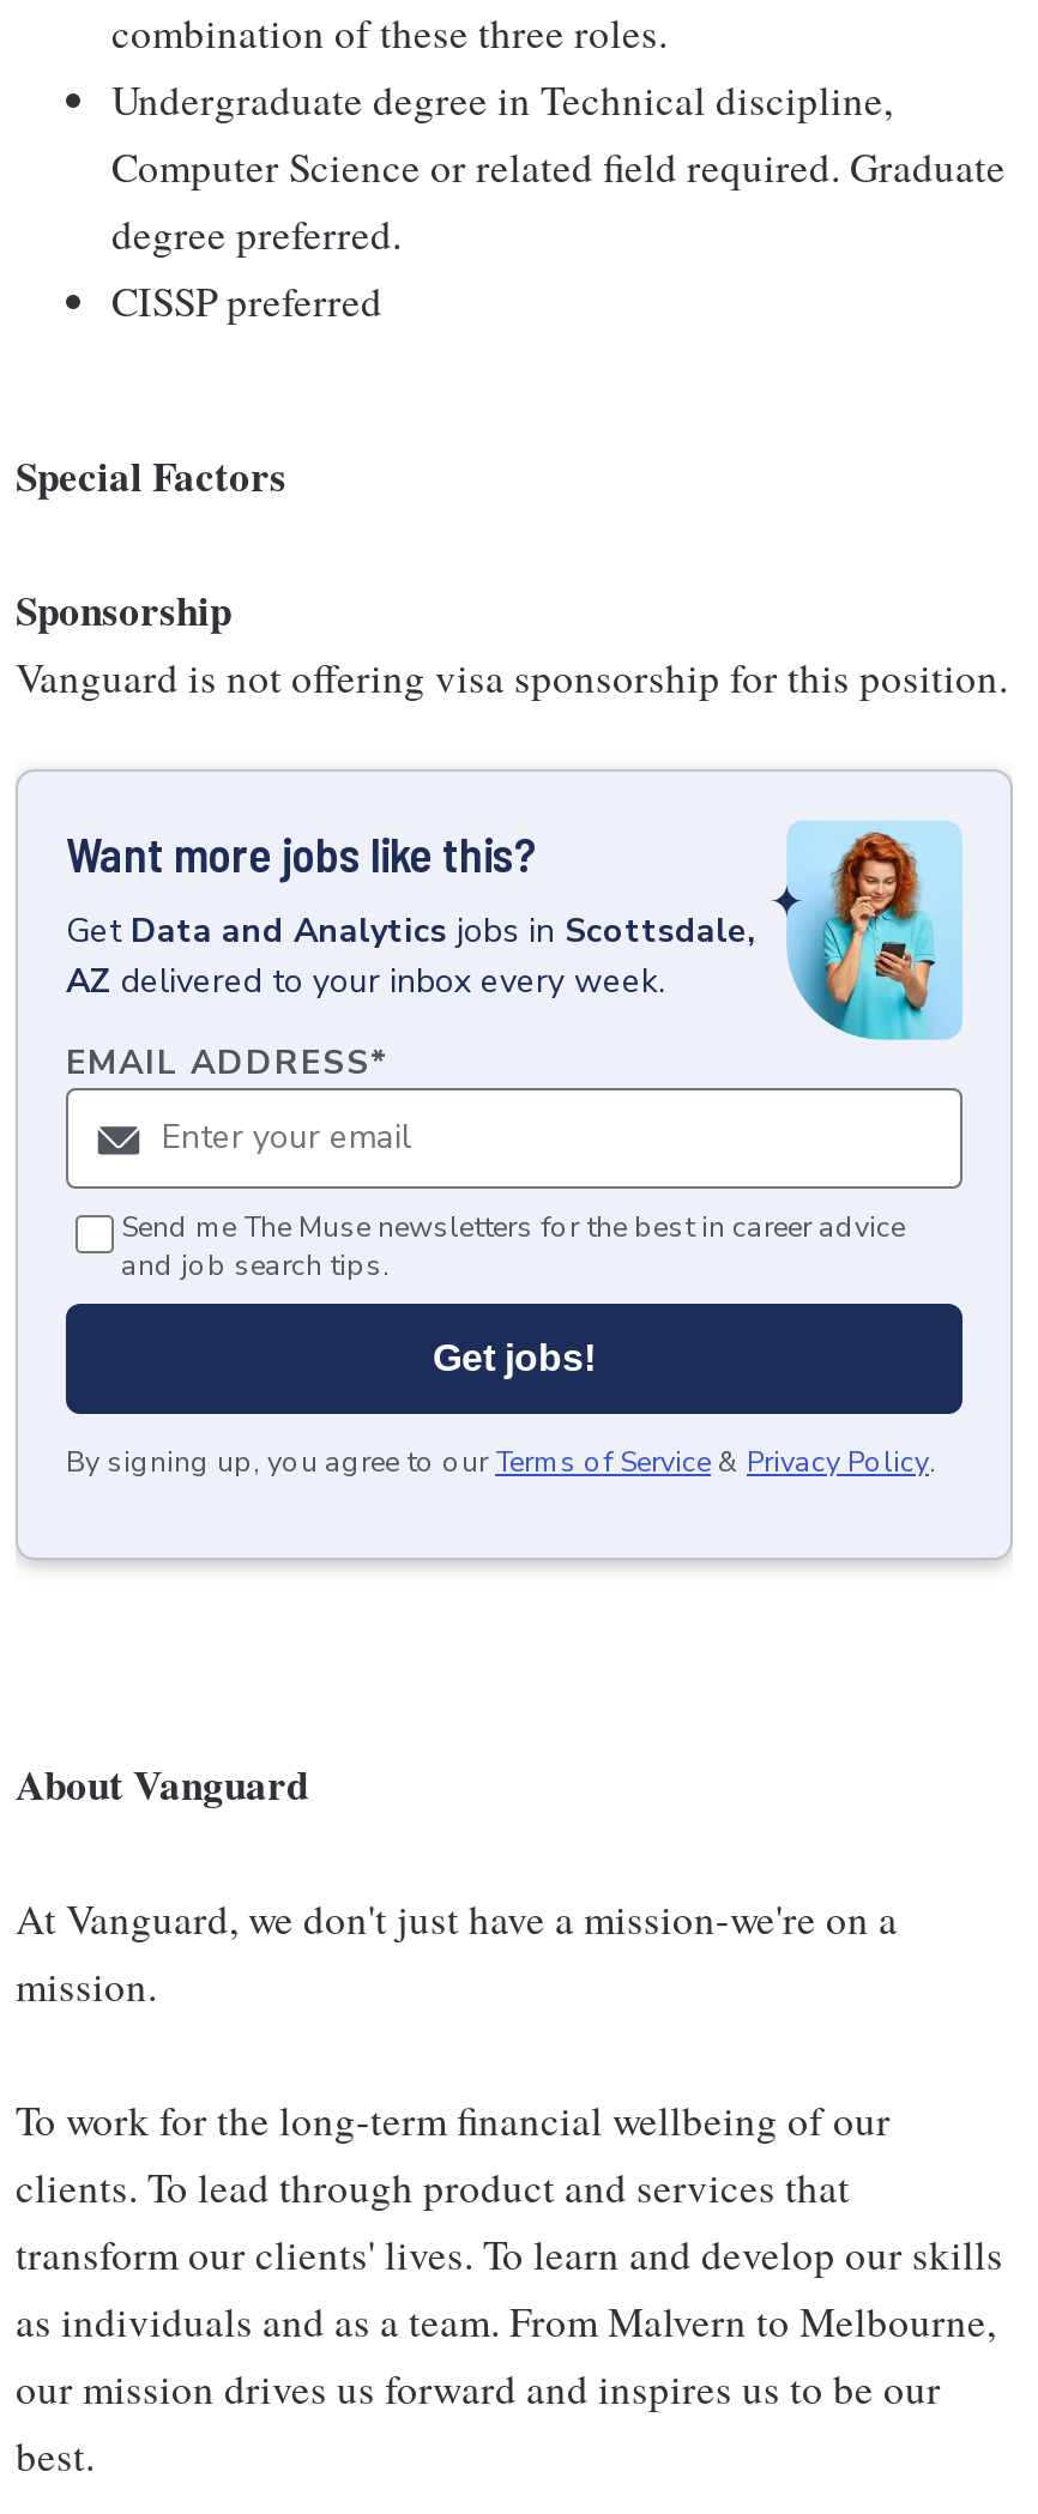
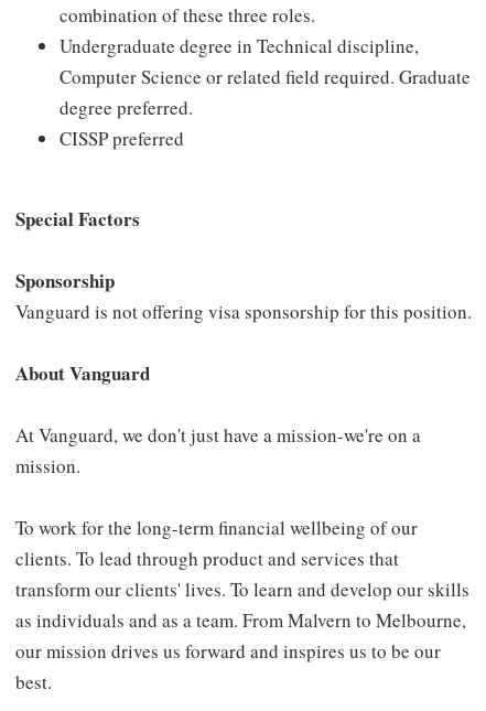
[16,769,1013,1567] [image] | Want more jobs like this? | Get Data and Analytics jobs in Scottsdale, | AZ delivered to your inbox every week. | EMAIL ADDRESS* -> none
[66,1208,936,1482] Send me The Muse newsletters for the best in career advice | and job search tips. | Get jobs! | By signing up, you agree to our Terms of Service & Privacy Policy. -> none

